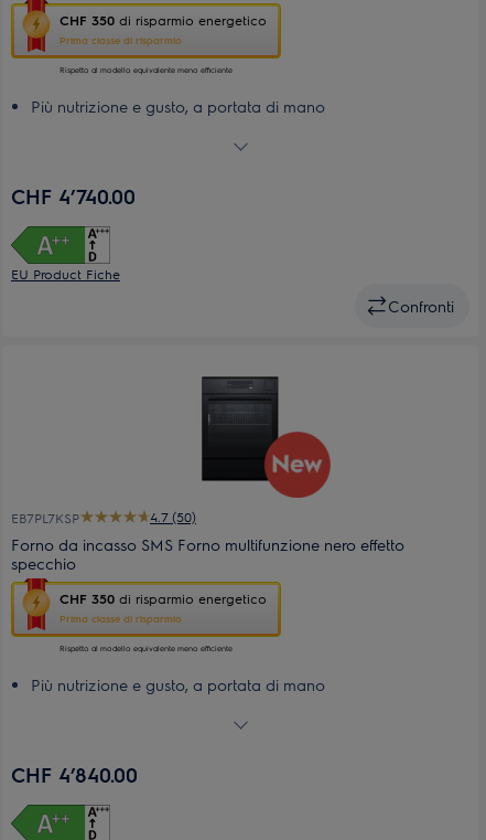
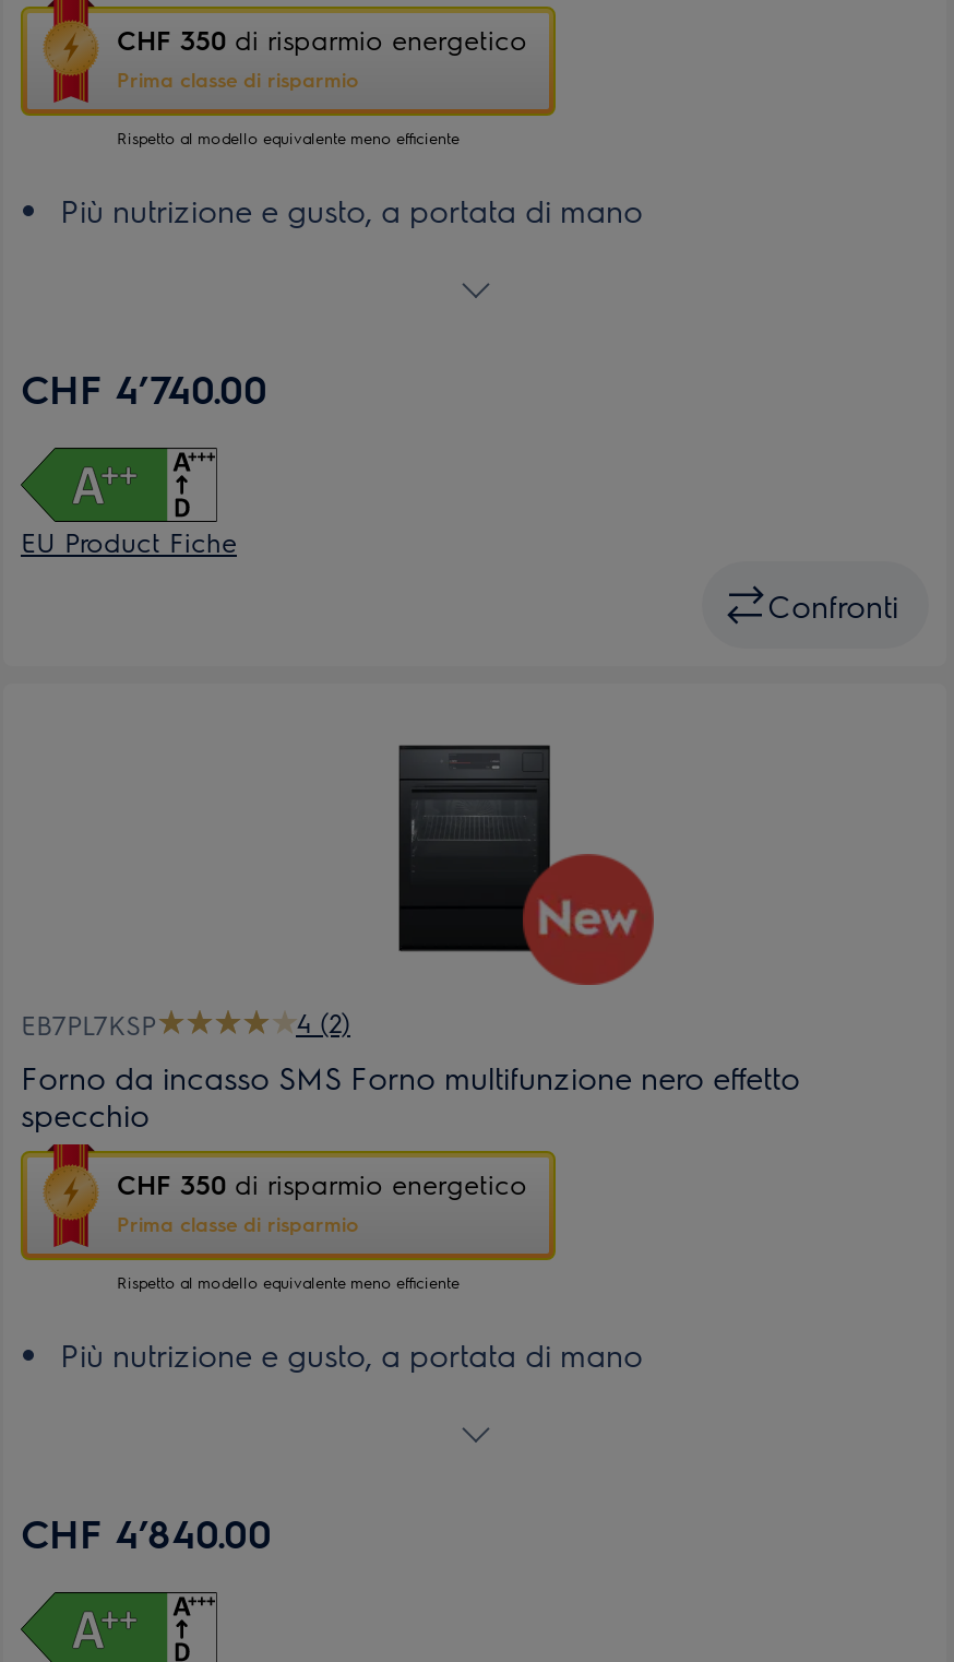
[150,508,196,525] 4.7 (50) -> [296,1005,350,1040] 4 (2)

